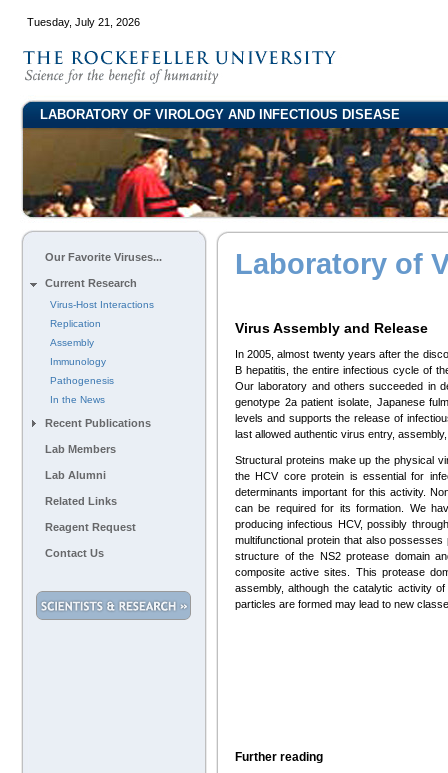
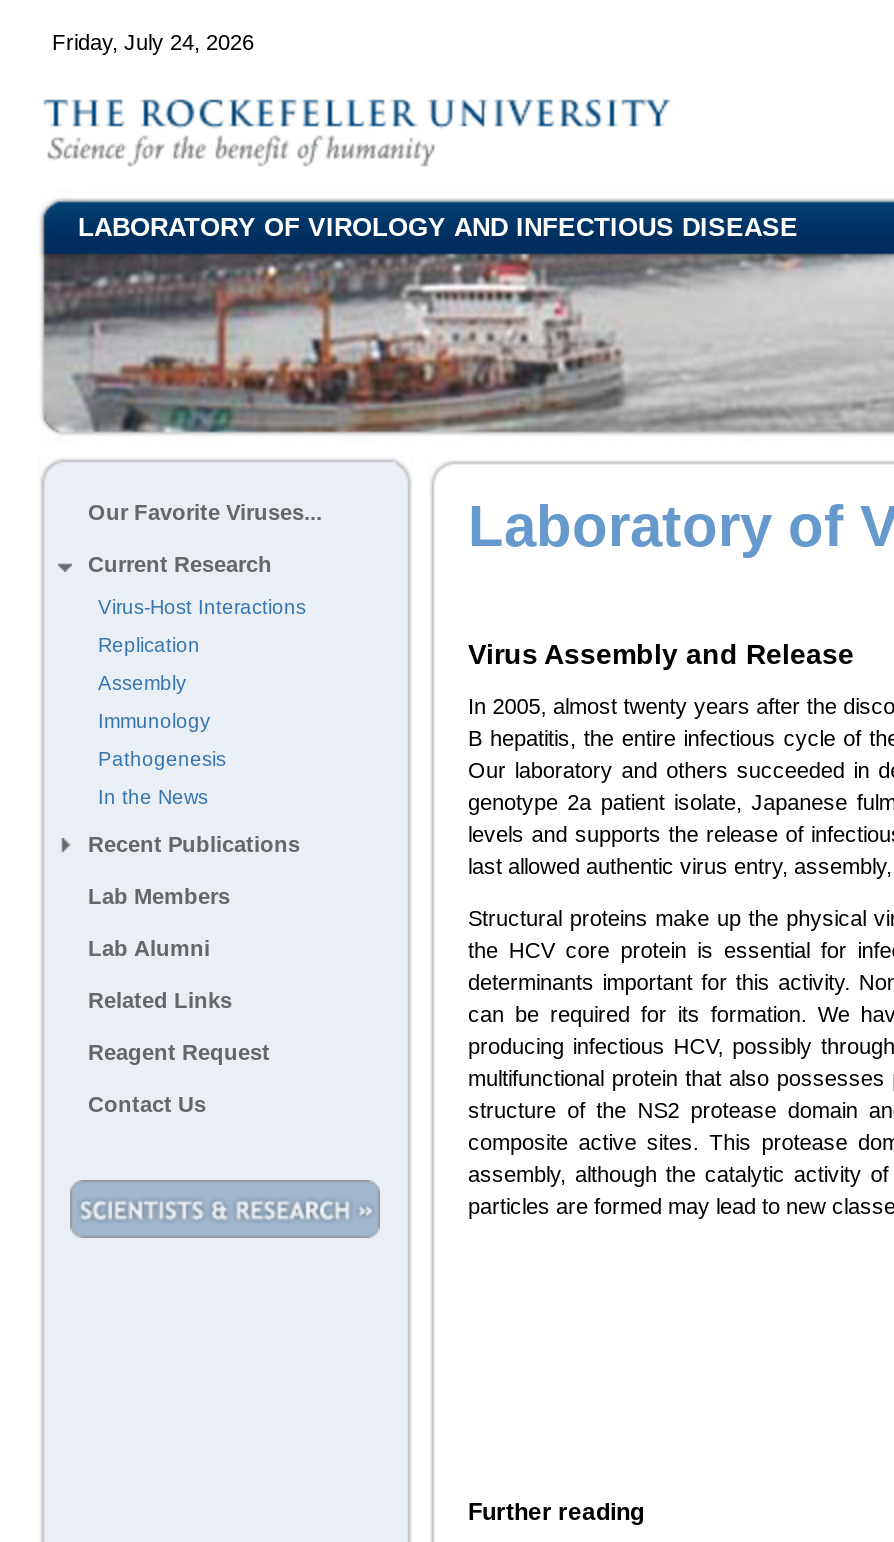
[27,16,140,28] Tuesday, July 21, 2026 -> [52,30,254,54] Friday, July 24, 2026
[22,127,445,218] [image] -> [44,252,888,434] [image]

